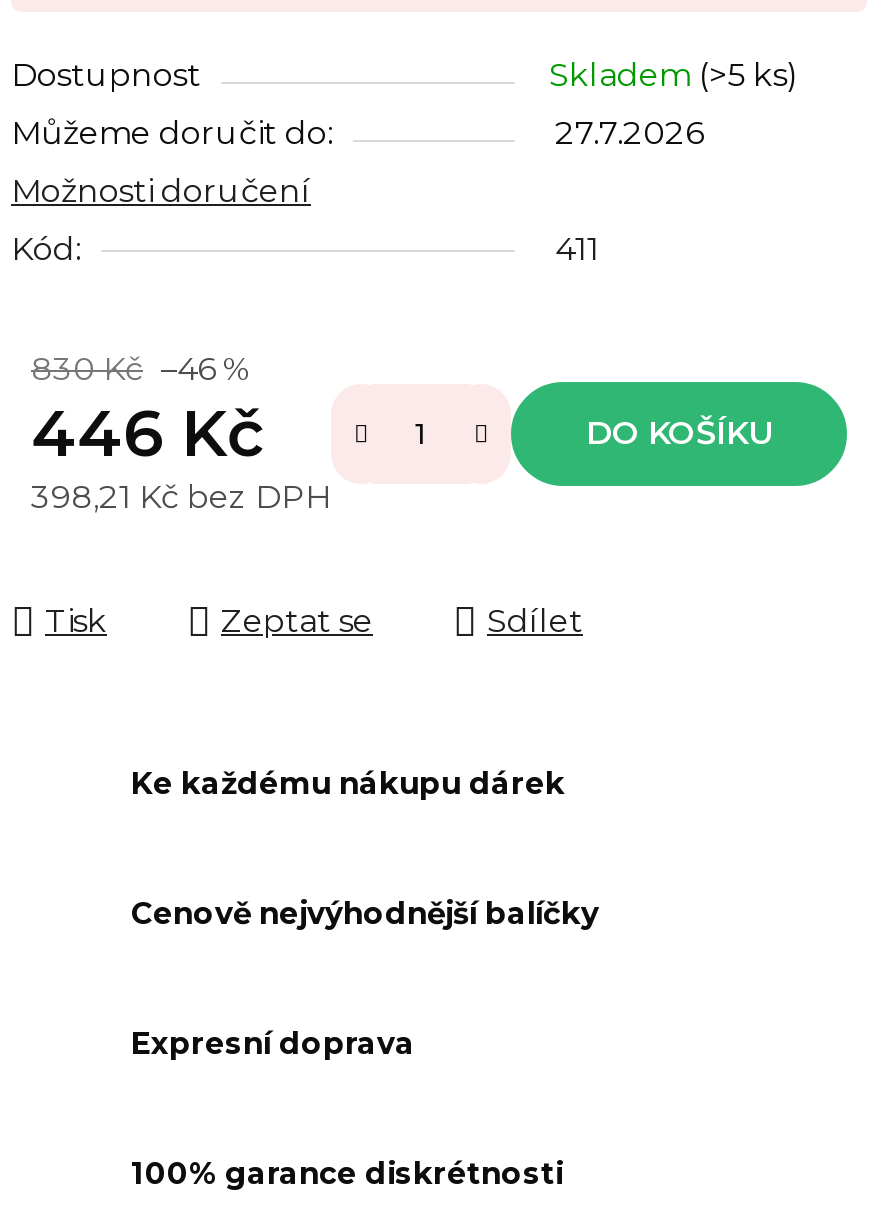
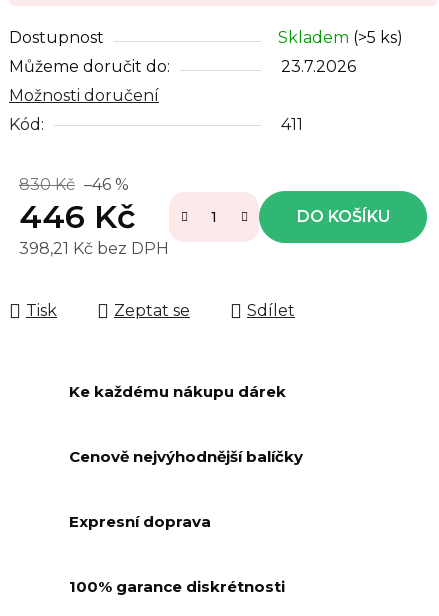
[555,115,703,153] 27.7.2026 -> [281,57,356,76] 23.7.2026

